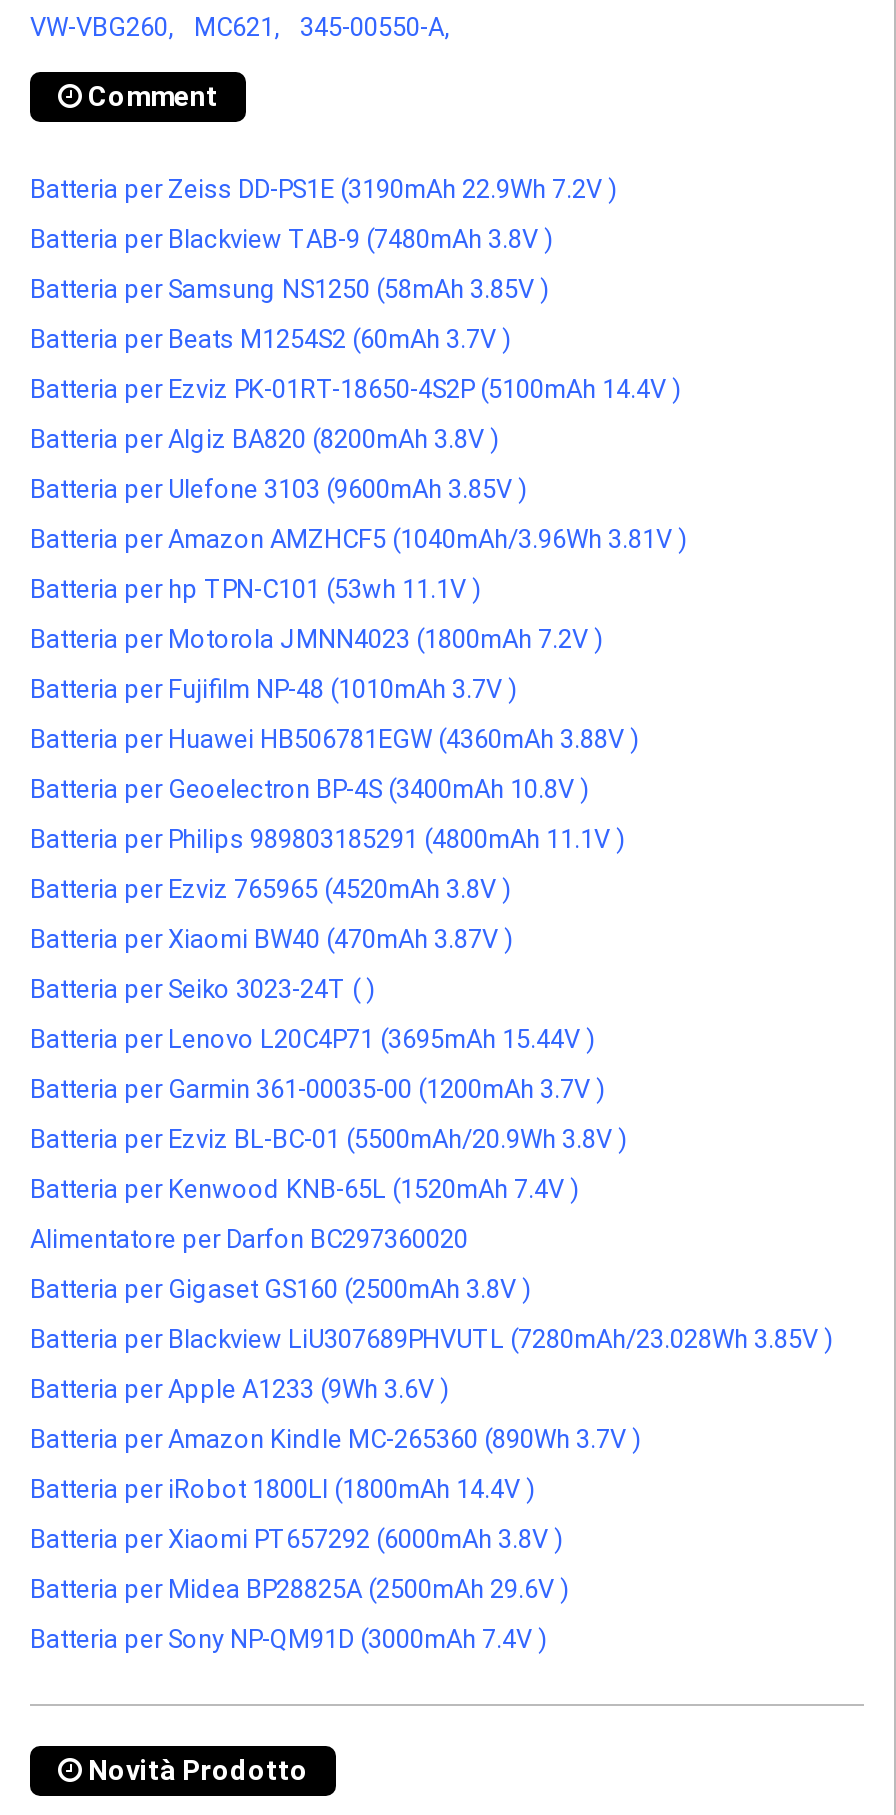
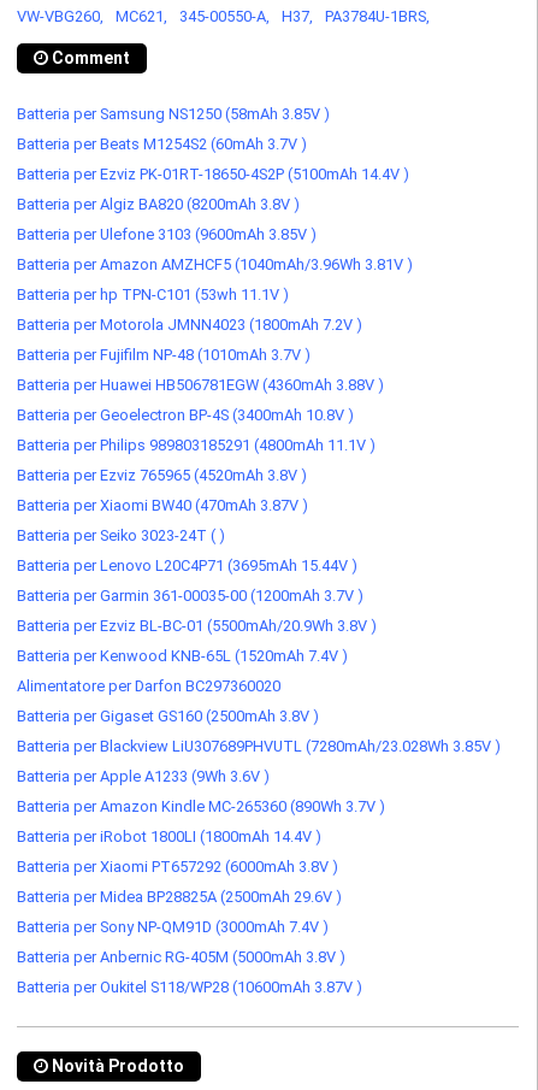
none -> [282,7,430,25] H37, | PA3784U-1BRS,
[30,173,618,253] Batteria per Zeiss DD-PS1E (3190mAh 22.9Wh 7.2V ) | Batteria per Blackview TAB-9 (7480mAh 3.8V ) -> none
moved [30,273,834,1653] -> [17,104,501,935]: Batteria per Samsung NS1250 (58mAh 3.85V ) | Batteria per Beats M1254S2 (60mAh 3.7V ) | Batteria per Ezviz PK-01RT-18650-4S2P (5100mAh 14.4V ) | ... | Batteria per Midea BP28825A (2500mAh 29.6V ) | Batteria per Sony NP-QM91D (3000mAh 7.4V )
none -> [17,947,362,995] Batteria per Anbernic RG-405M (5000mAh 3.8V ) | Batteria per Oukitel S118/WP28 (10600mAh 3.87V )

